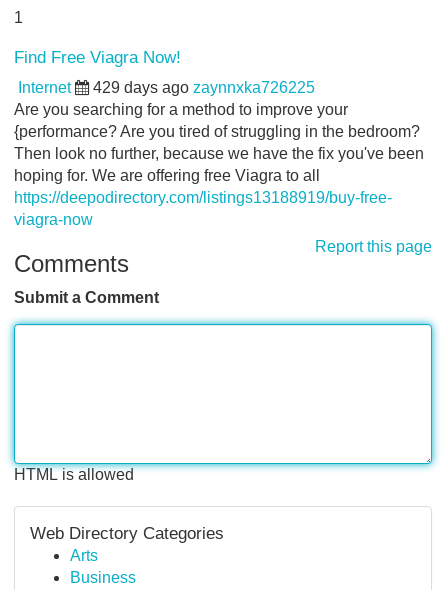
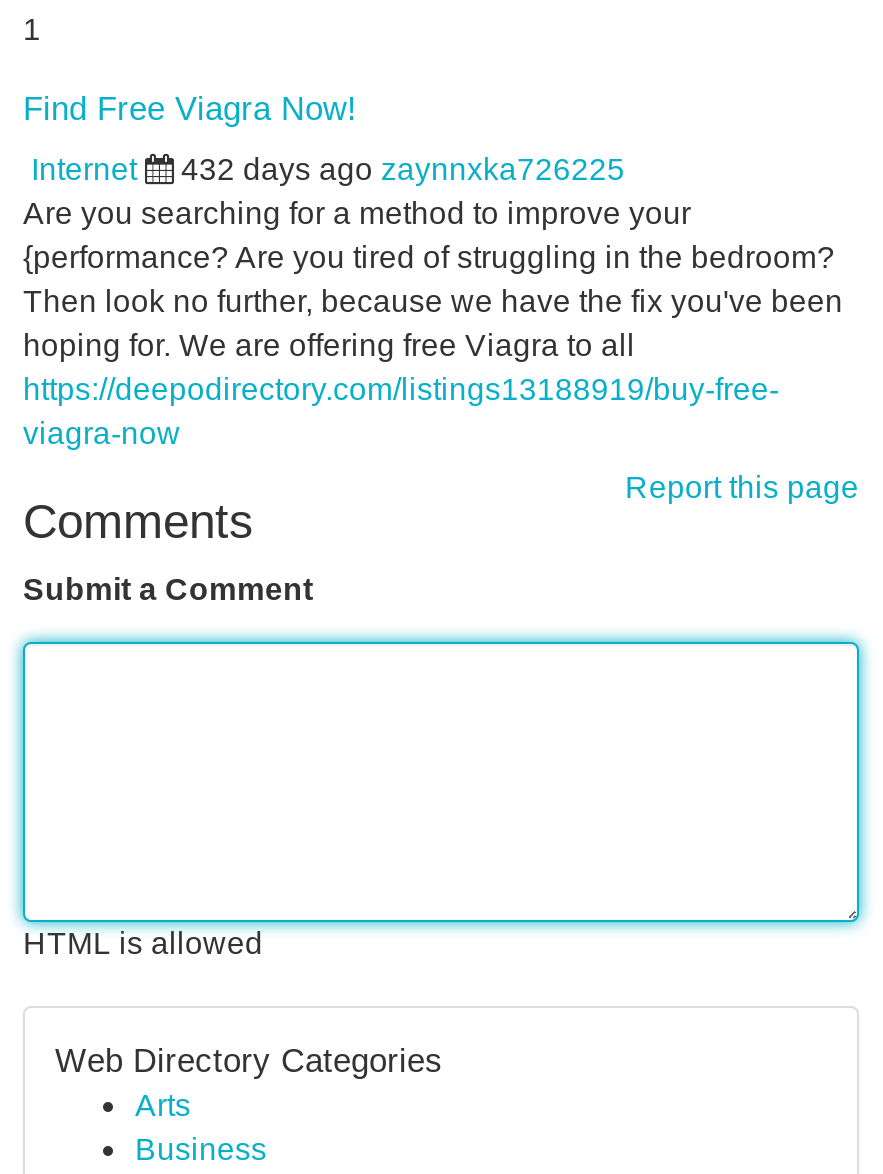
[93,79,315,96] 429 days ago zaynnxka726225 -> [181,152,625,186] 432 days ago zaynnxka726225

